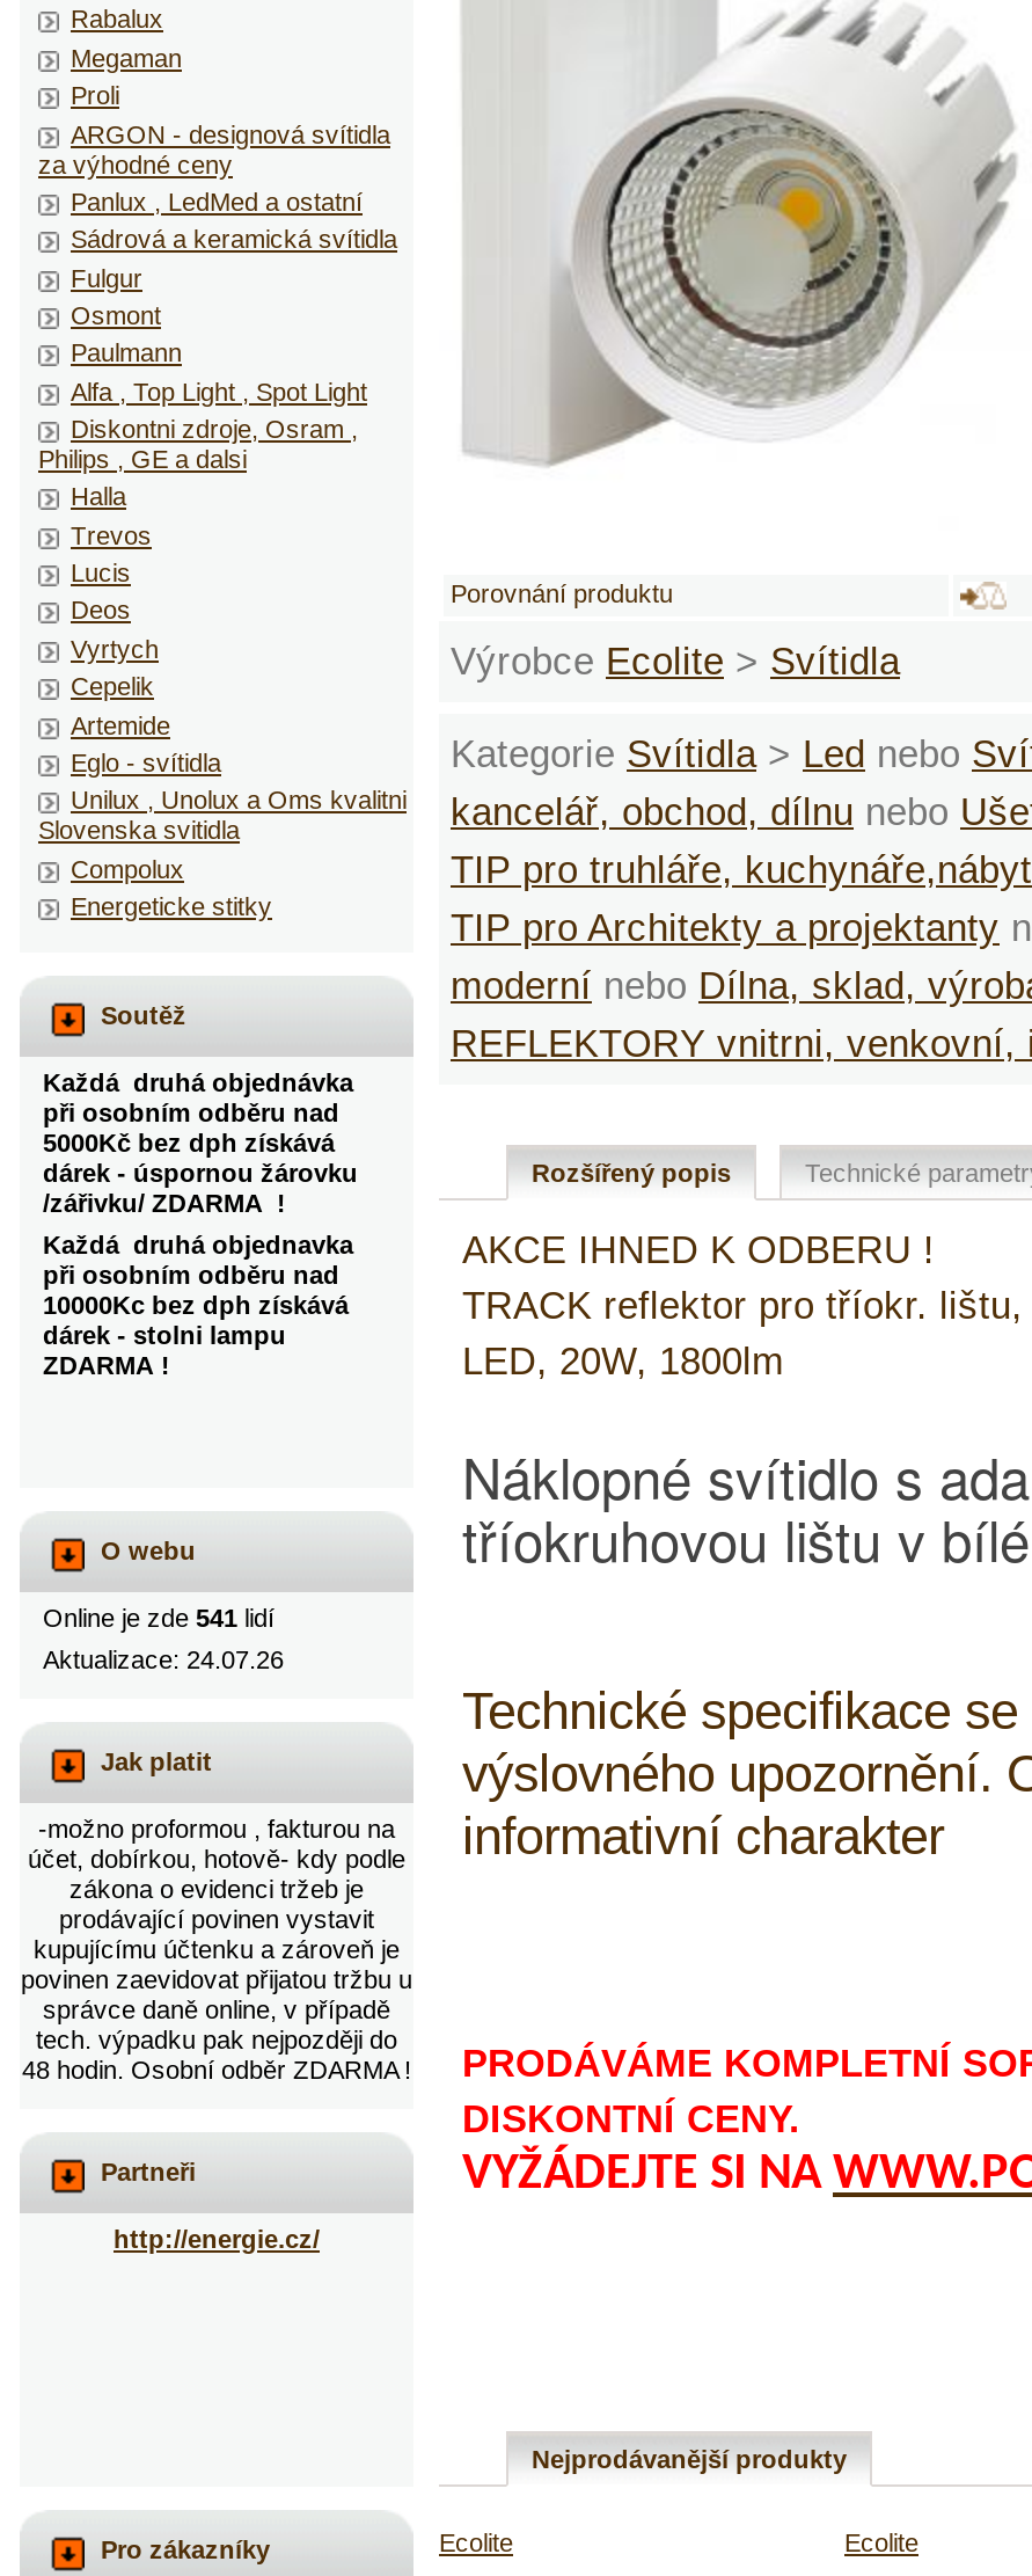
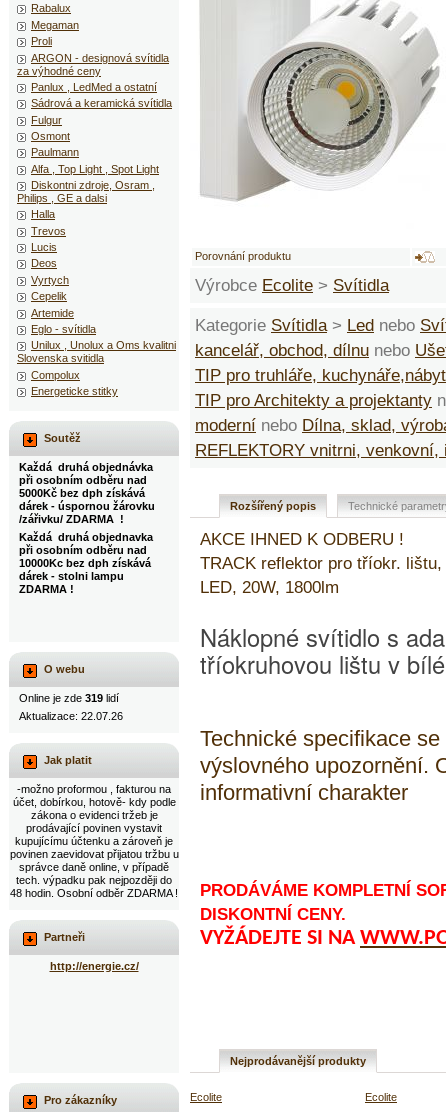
[43,1604,275,1632] Online je zde 541 lidí -> [19,692,119,704] Online je zde 319 lidí
[43,1646,284,1674] Aktualizace: 24.07.26 -> [19,710,123,722] Aktualizace: 22.07.26

